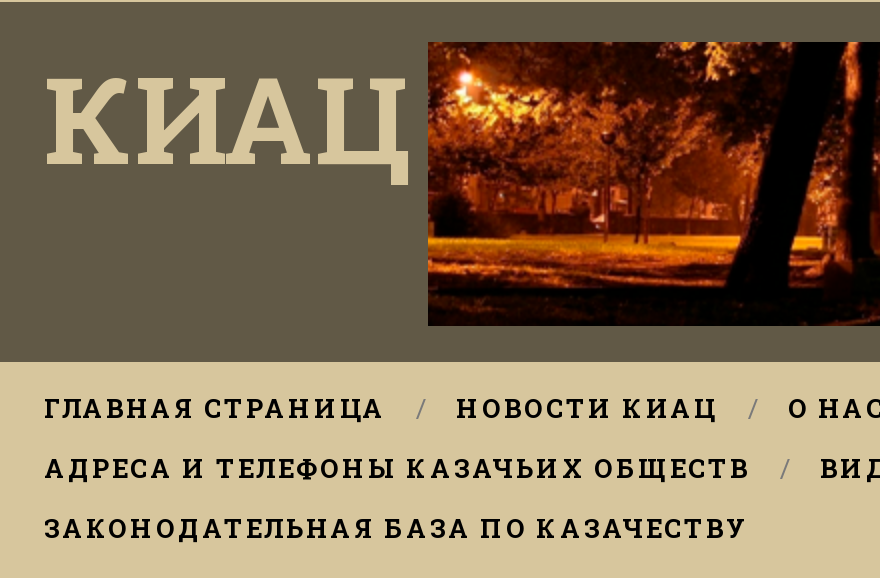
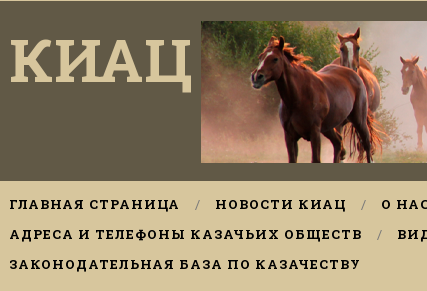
[426,40,874,328] [image] -> [200,20,424,164] [image]

